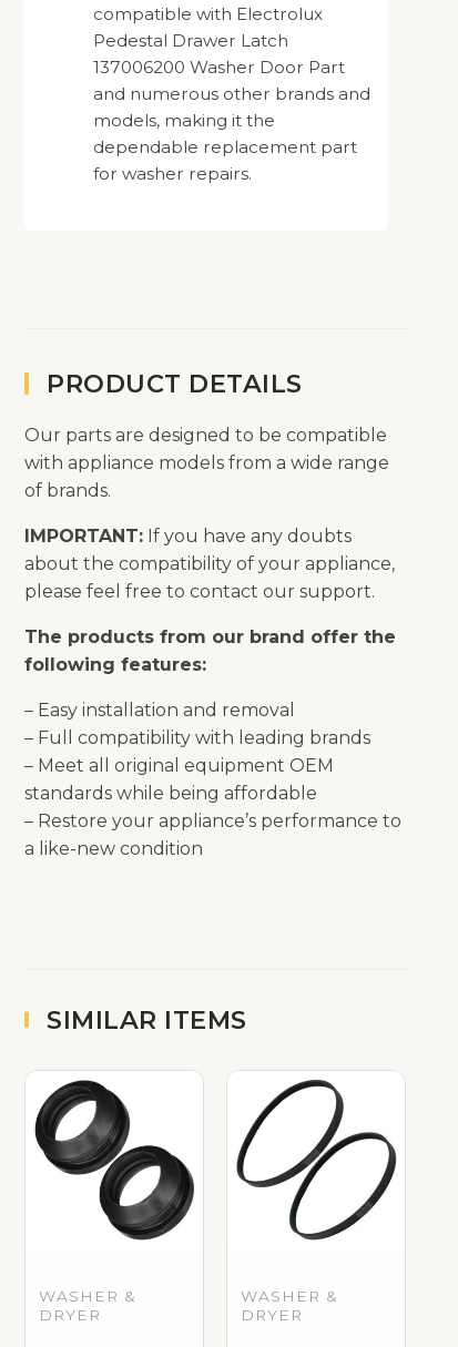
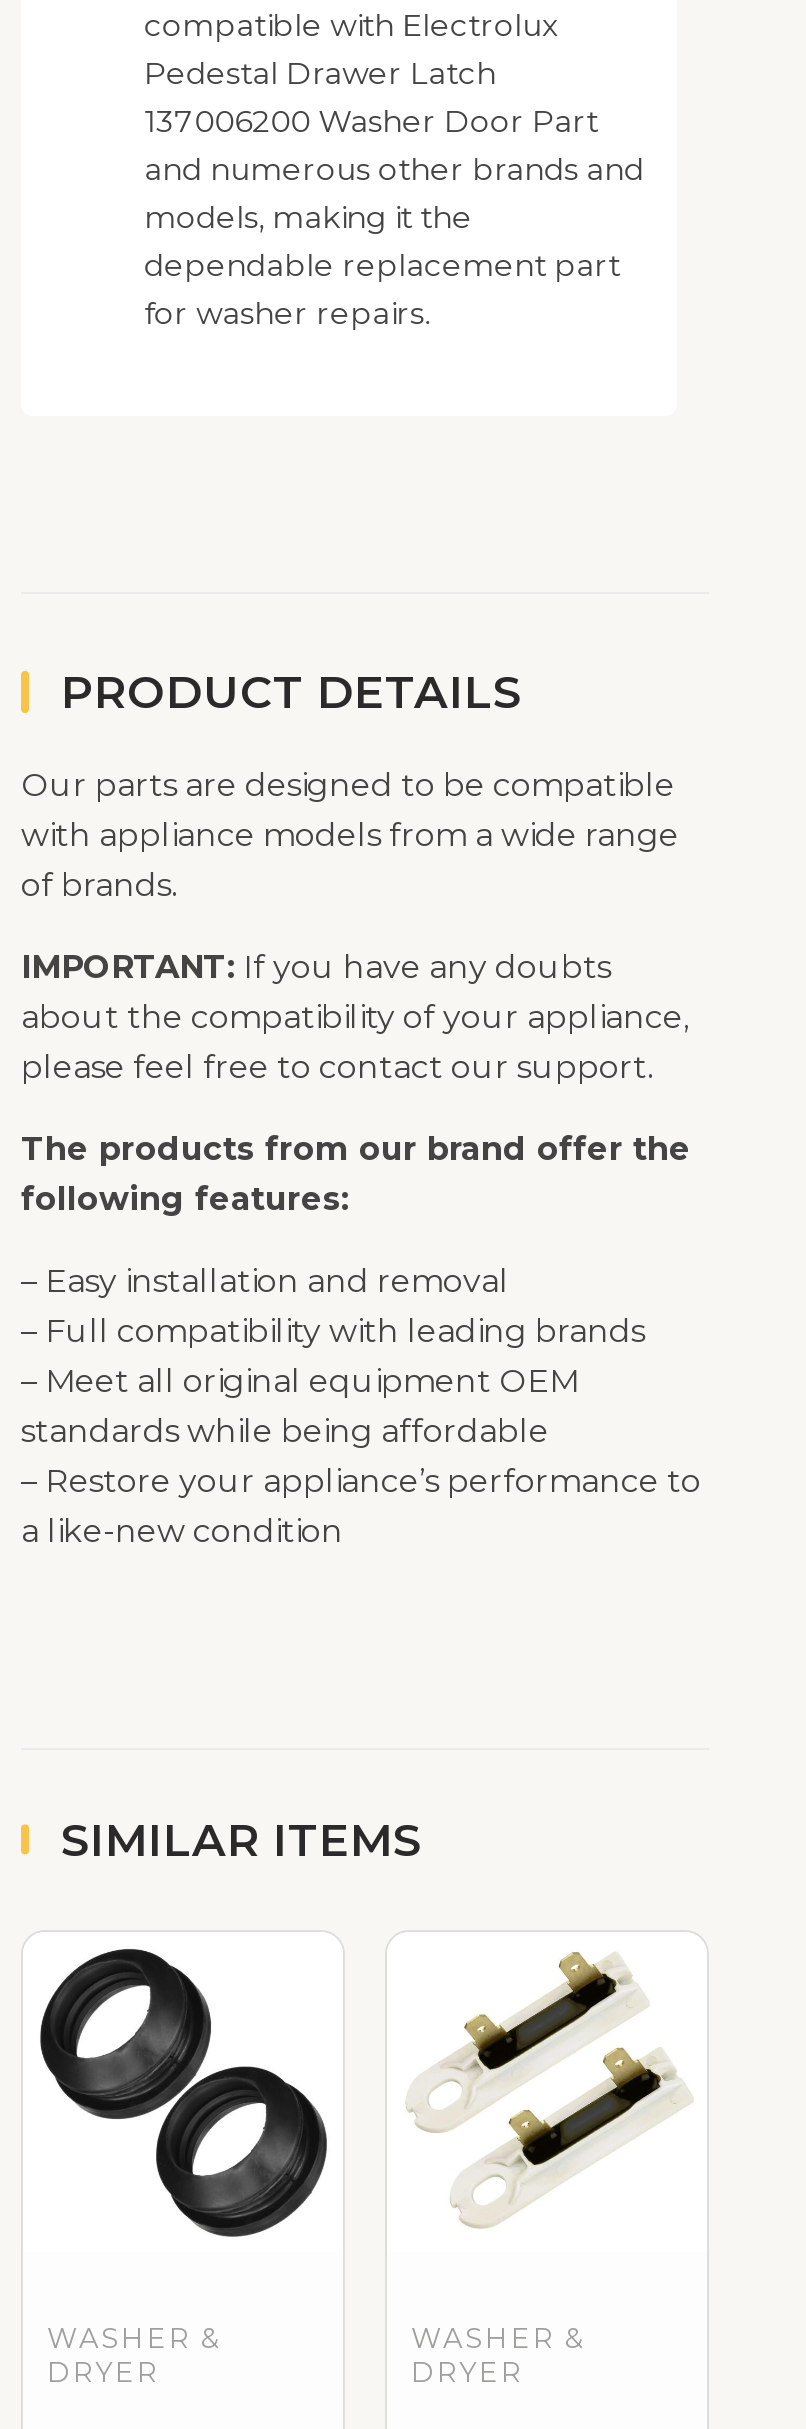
[235,1079,397,1241] [image] -> [405,1948,691,2236] [image]

